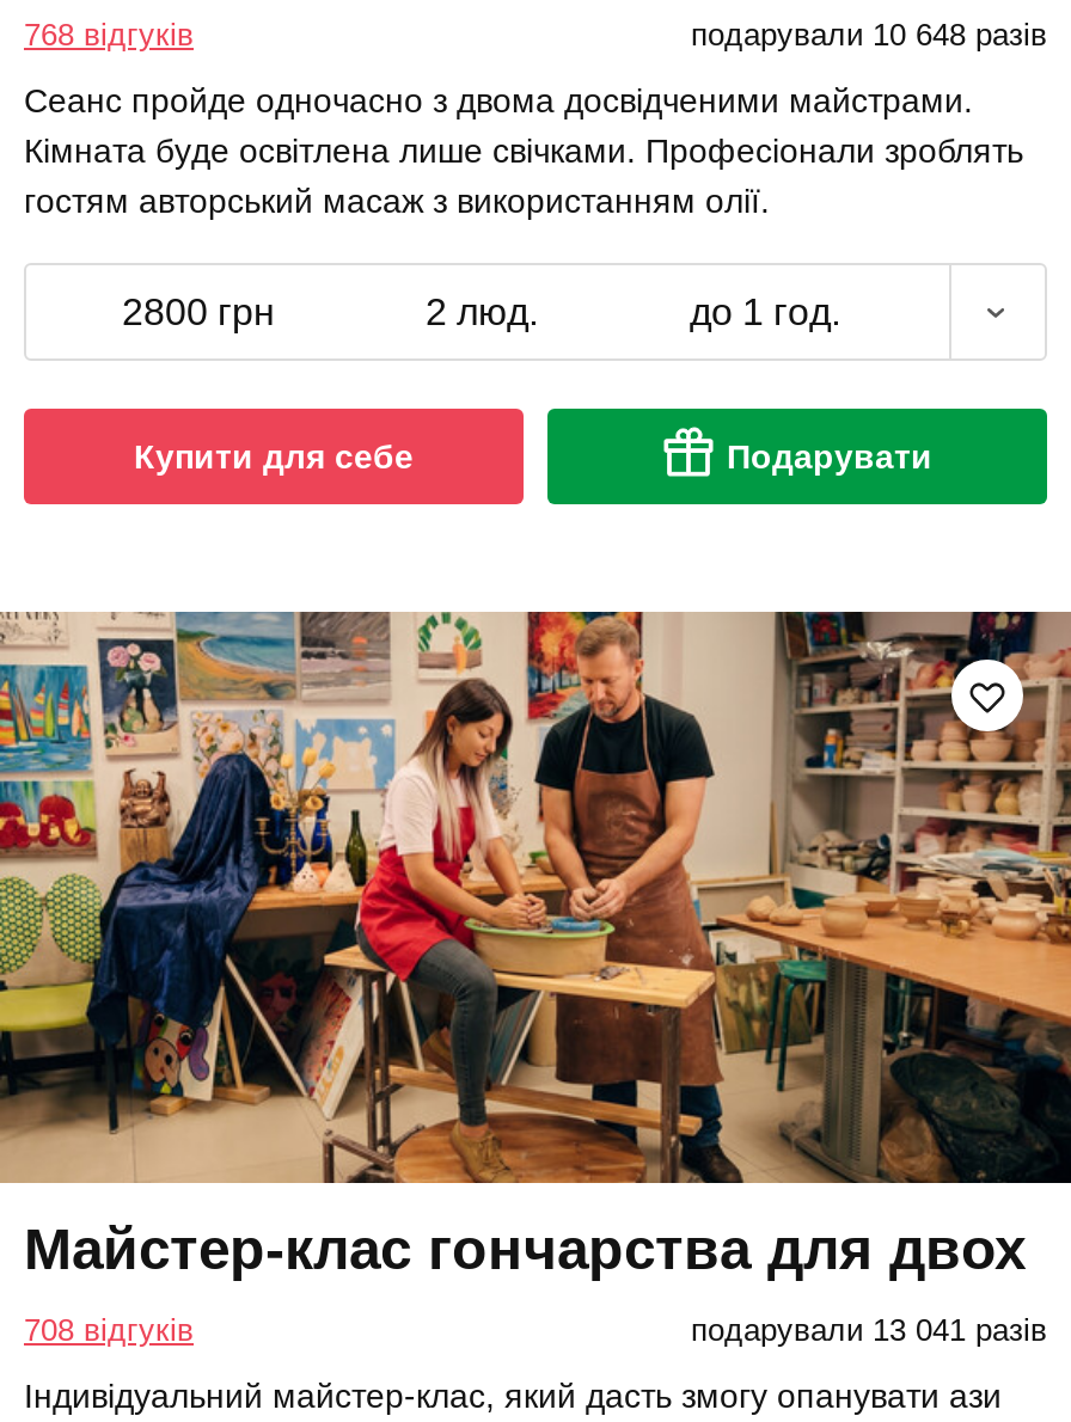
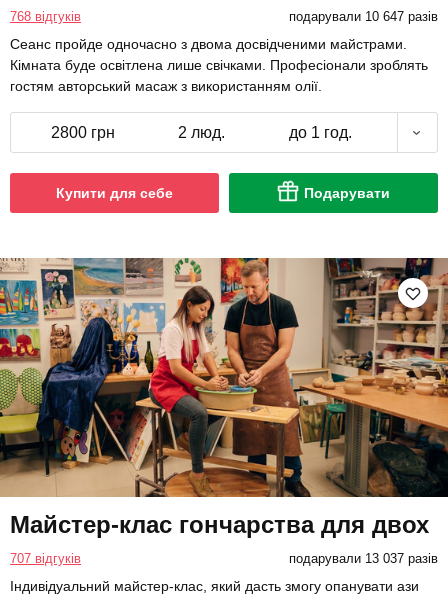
[691,18,1047,54] подарували 10 648 разів -> [289,9,438,24] подарували 10 647 разів
[24,1312,194,1347] 708 відгуків -> [10,551,81,566] 707 відгуків
[691,1312,1047,1347] подарували 13 041 разів -> [289,551,438,566] подарували 13 037 разів

